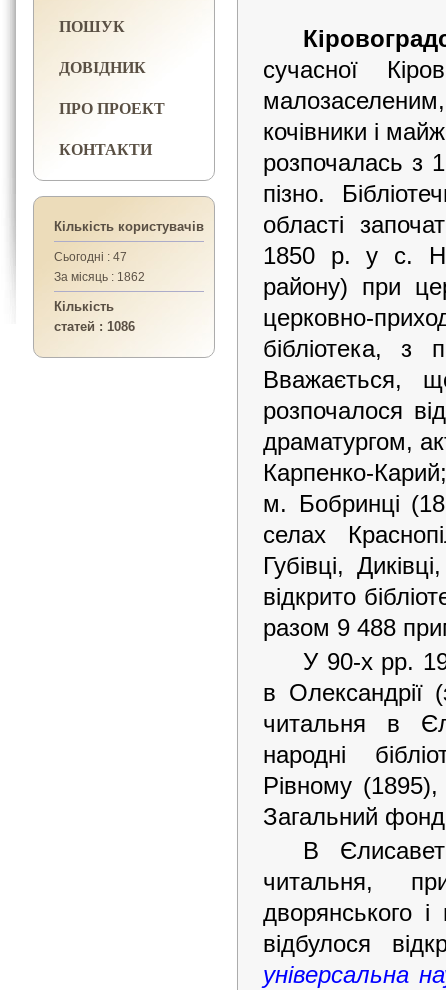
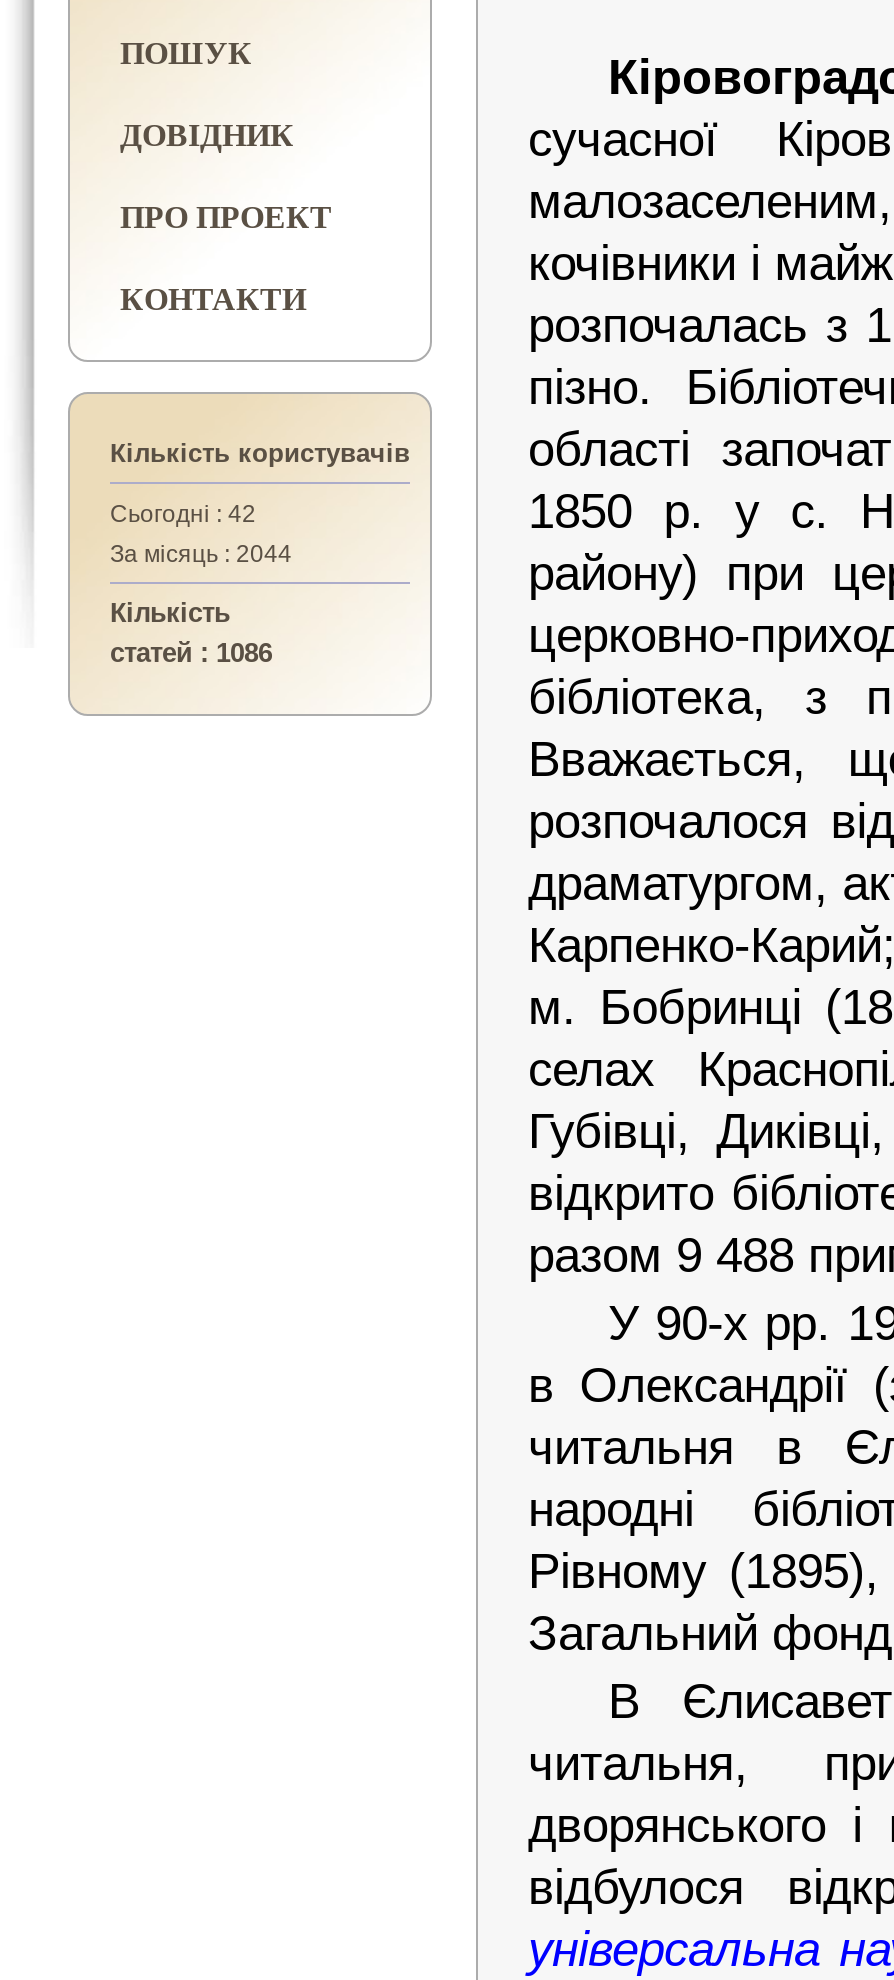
[54,250,127,264] Сьогодні : 47 -> [110,500,256,528] Сьогодні : 42
[54,270,145,284] За місяць : 1862 -> [110,540,292,568] За місяць : 2044

